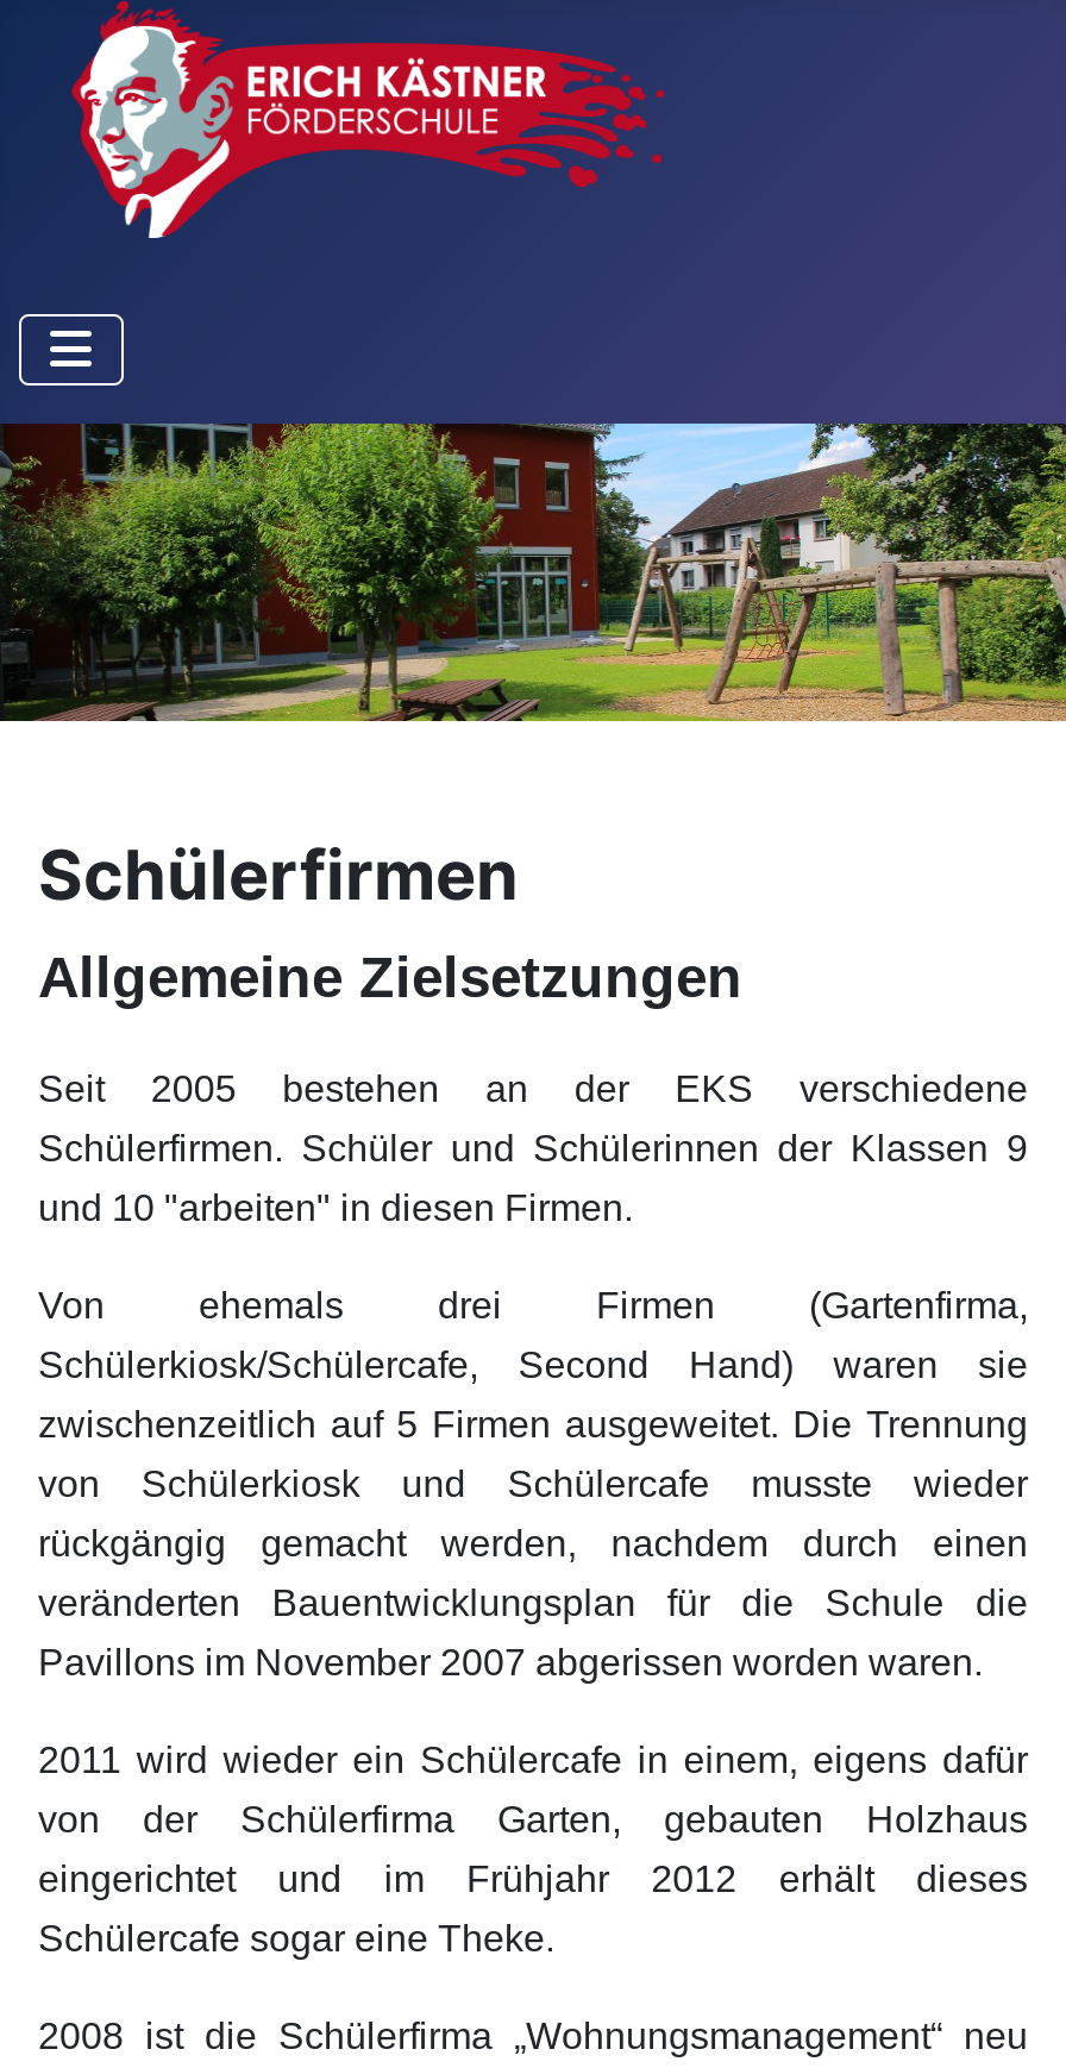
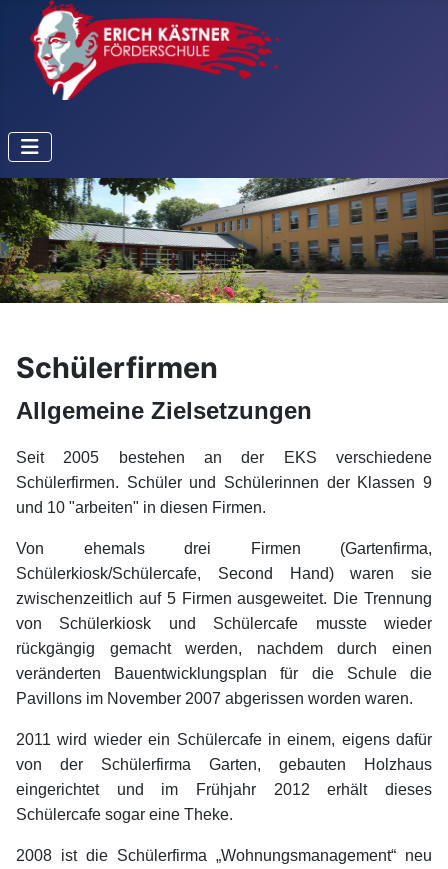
[7,421,1059,723] [image] -> [3,177,445,304] [image]

